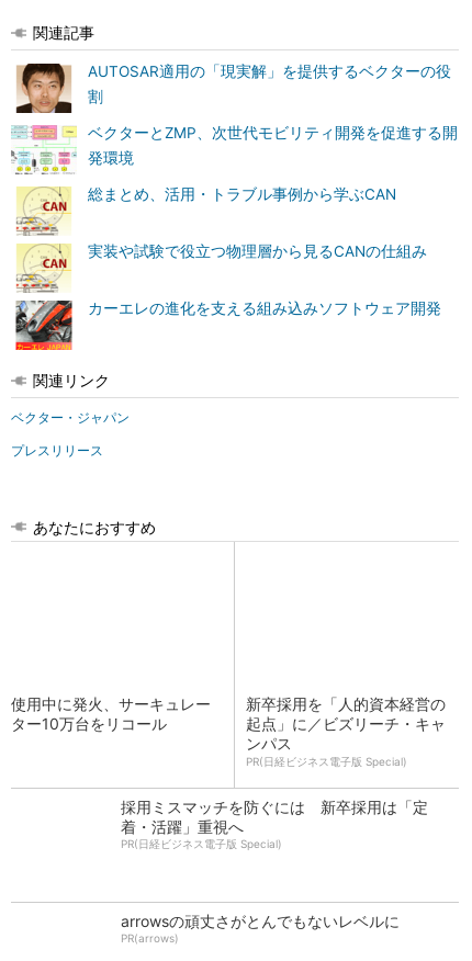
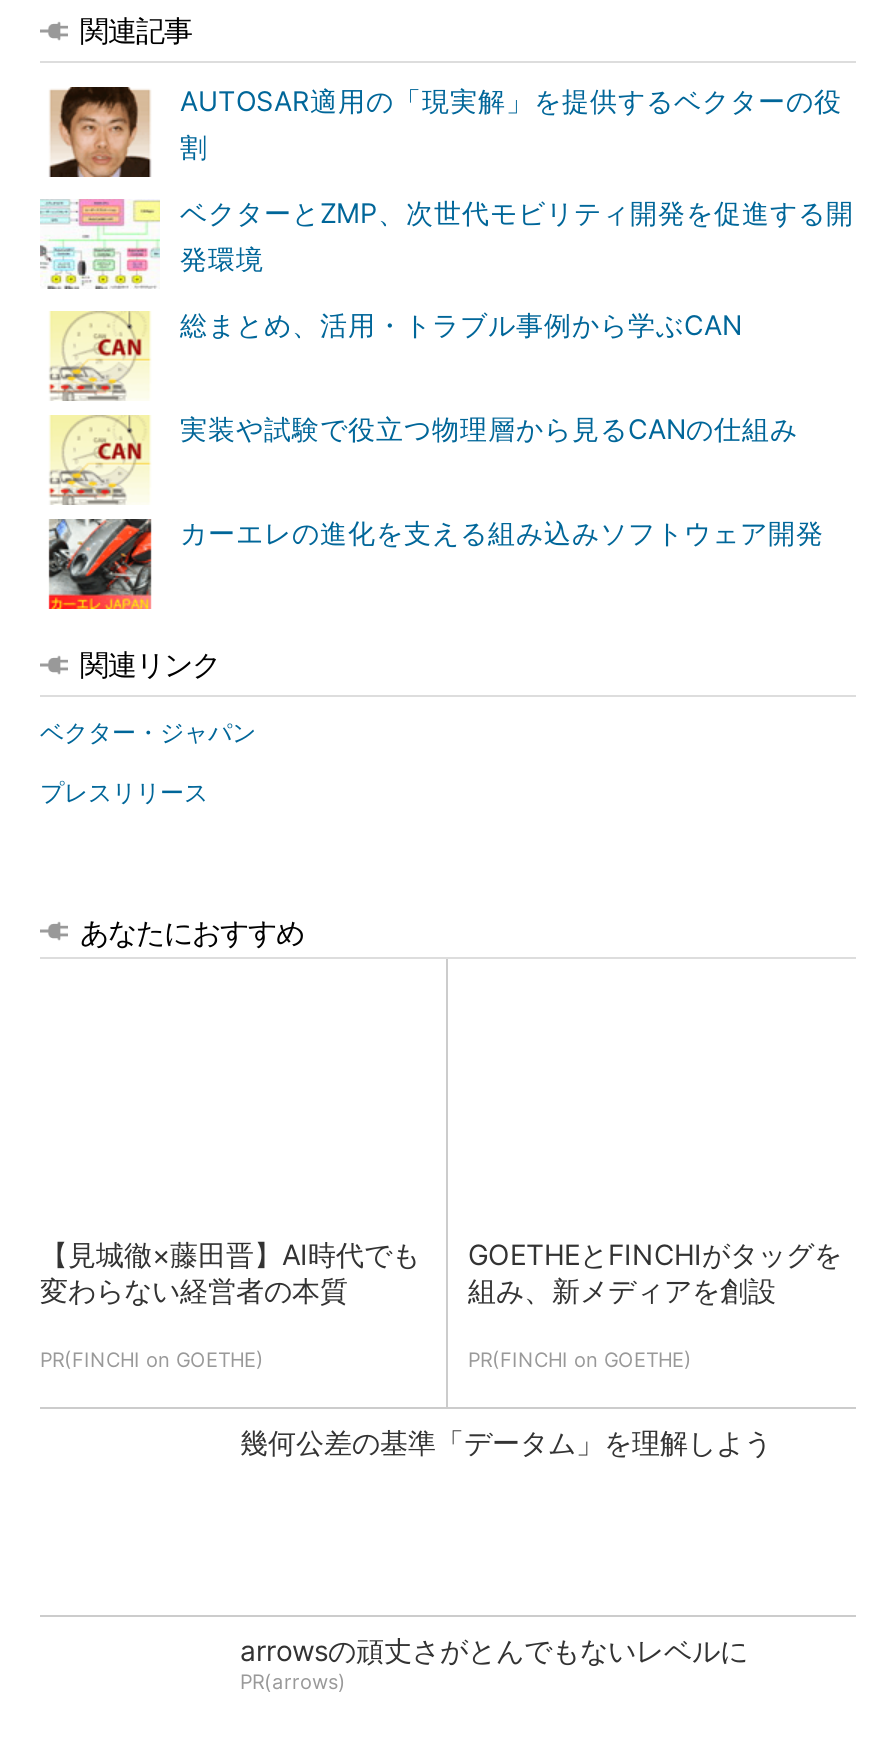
[11,694,211,733] 使用中に発火、サーキュレー | ター10万台をリコール -> [40,1237,420,1371] 【見城徹×藤田晋】AI時代でも | 変わらない経営者の本質 | PR(FINCHI on GOETHE)
[121,694,446,850] 新卒採用を「人的資本経営の | 起点」に／ビズリーチ・キャ | ンパス | PR(日経ビジネス電子版 Special) | 採用ミスマッチを防ぐには 新卒採用は「定 | 着・活躍」重視へ | PR(日経ビジネス電子版 Special) -> [240,1237,842,1459] GOETHEとFINCHIがタッグを | 組み、新メディアを創設 | PR(FINCHI on GOETHE) | 幾何公差の基準「データム」を理解しよう

